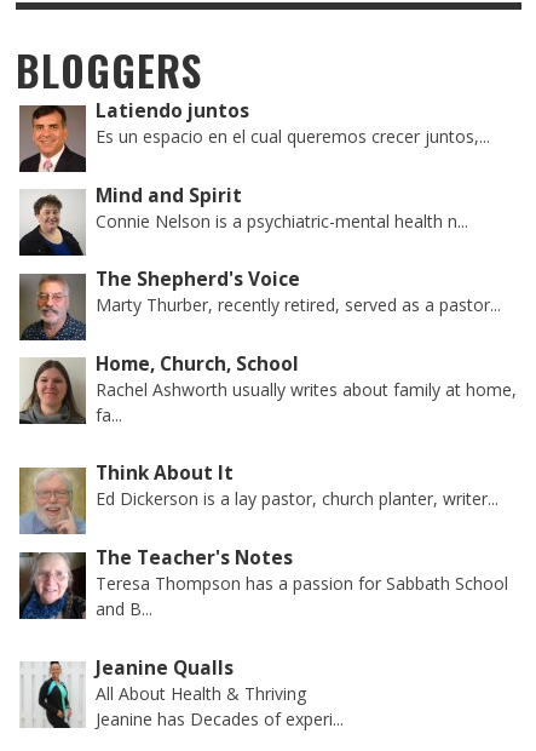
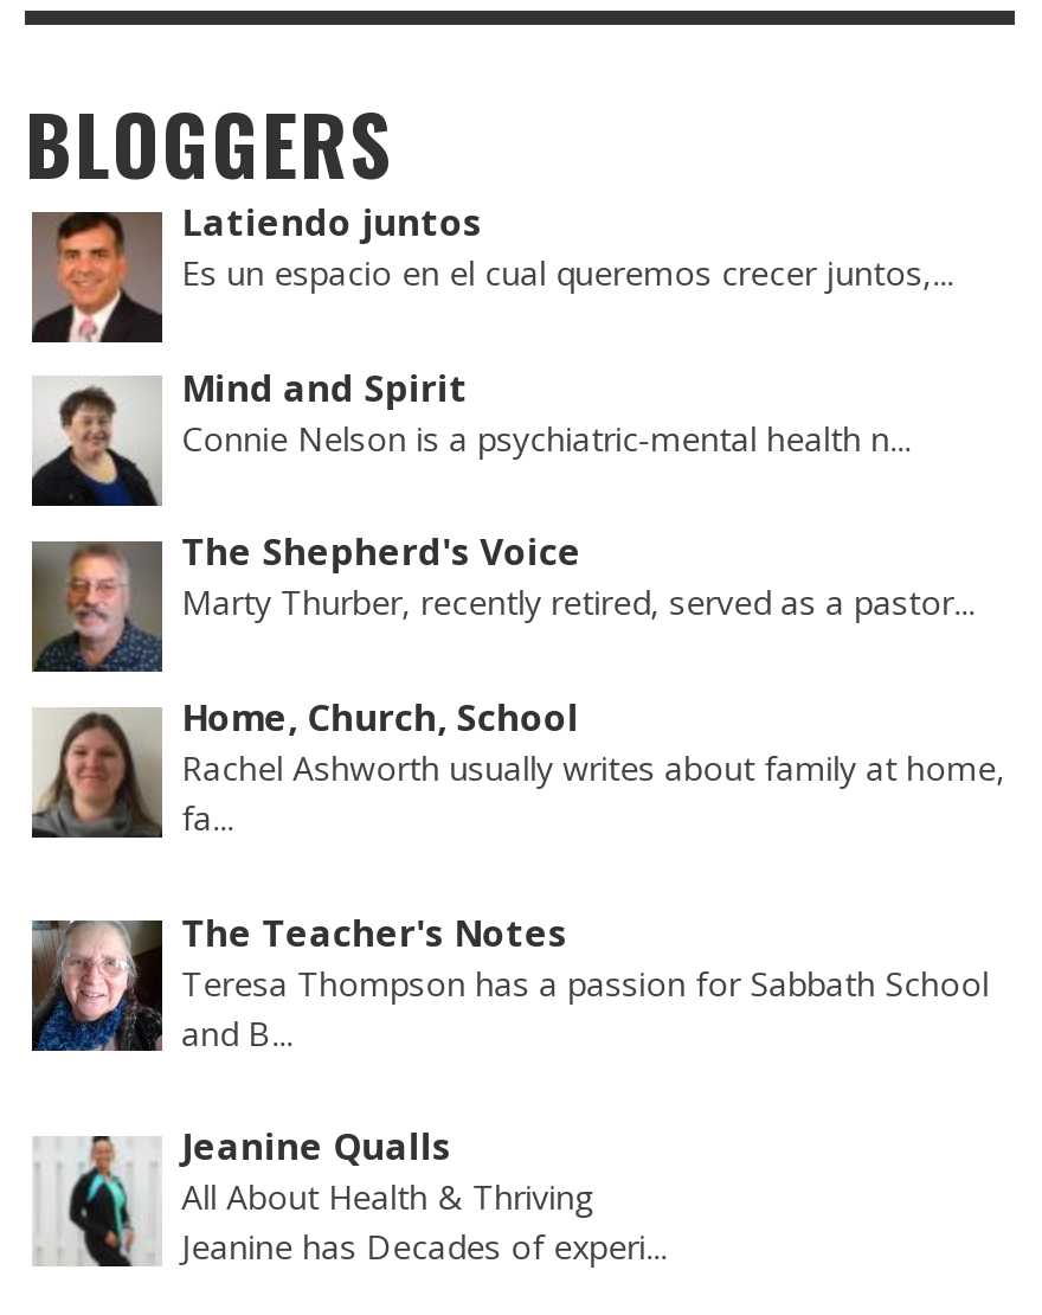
[19,461,499,534] [image] | Think About It | Ed Dickerson is a lay pastor, church planter, writer... -> none

